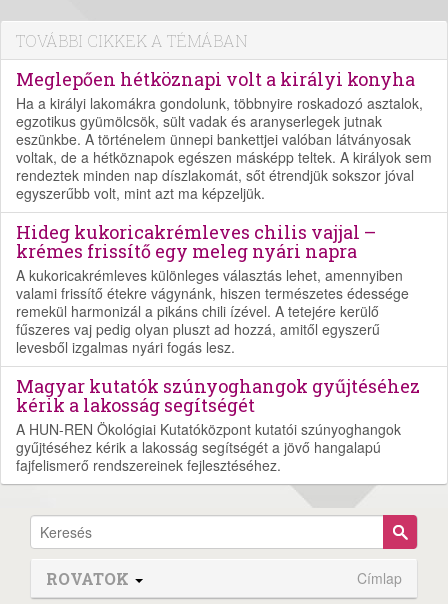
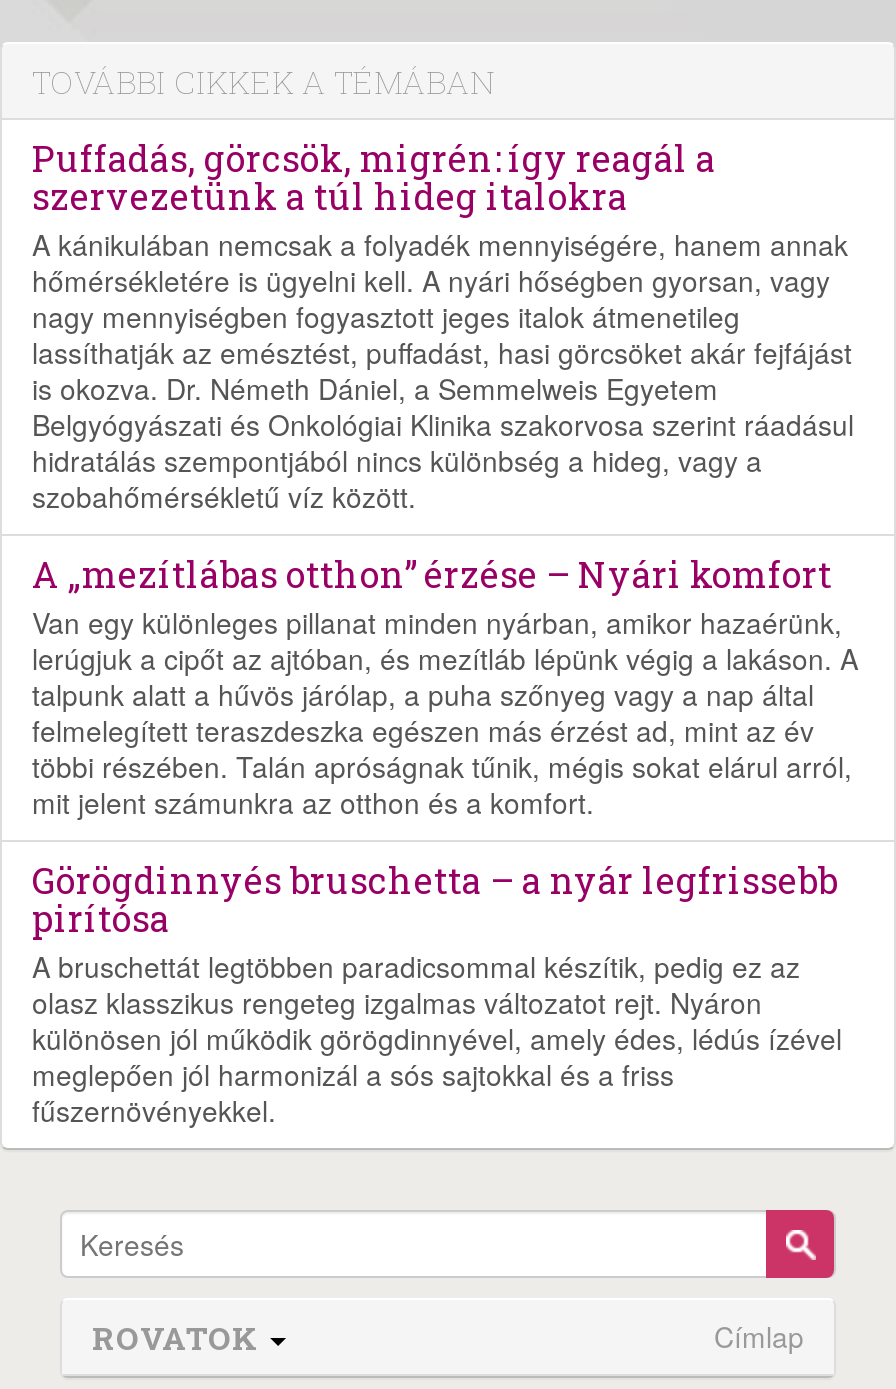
[16,67,432,203] Meglepően hétköznapi volt a királyi konyha | Ha a királyi lakomákra gondolunk, többnyire roskadozó asztalok, | egzotikus gyümölcsök, sült vadak és aranyserlegek jutnak | eszünkbe. A történelem ünnepi bankettjei valóban látványosak | voltak, de a hétköznapok egészen másképp teltek. A királyok sem | rendeztek minden nap díszlakomát, sőt étrendjük sokszor jóval | egyszerűbb volt, mint azt ma képzeljük. -> [32,134,854,516] Puffadás, görcsök, migrén: így reagál a | szervezetünk a túl hideg italokra | A kánikulában nemcsak a folyadék mennyiségére, hanem annak | hőmérsékletére is ügyelni kell. A nyári hőségben gyorsan, vagy | nagy mennyiségben fogyasztott jeges italok átmenetileg | lassíthatják az emésztést, puffadást, hasi görcsöket akár fejfájást | is okozva. Dr. Németh Dániel, a Semmelweis Egyetem | Belgyógyászati és Onkológiai Klinika szakorvosa szerint ráadásul | hidratálás szempontjából nincs különbség a hideg, vagy a | szobahőmérsékletű víz között.
[16,220,409,357] Hideg kukoricakrémleves chilis vajjal – | krémes frissítő egy meleg nyári napra | A kukoricakrémleves különleges választás lehet, amennyiben | valami frissítő étekre vágynánk, hiszen természetes édessége | remekül harmonizál a pikáns chili ízével. A tetejére kerülő | fűszeres vaj pedig olyan pluszt ad hozzá, amitől egyszerű | levesből izgalmas nyári fogás lesz. -> [32,550,858,822] A „mezítlábas otthon” érzése – Nyári komfort | Van egy különleges pillanat minden nyárban, amikor hazaérünk, | lerúgjuk a cipőt az ajtóban, és mezítláb lépünk végig a lakáson. A | talpunk alatt a hűvös járólap, a puha szőnyeg vagy a nap által | felmelegített teraszdeszka egészen más érzést ad, mint az év | többi részében. Talán apróságnak tűnik, mégis sokat elárul arról, | mit jelent számunkra az otthon és a komfort.
[16,374,420,475] Magyar kutatók szúnyoghangok gyűjtéséhez | kérik a lakosság segítségét | A HUN-REN Ökológiai Kutatóközpont kutatói szúnyoghangok | gyűjtéséhez kérik a lakosság segítségét a jövő hangalapú | fajfelismerő rendszereinek fejlesztéséhez. -> [32,856,842,1130] Görögdinnyés bruschetta – a nyár legfrissebb | pirítósa | A bruschettát legtöbben paradicsommal készítik, pedig ez az | olasz klasszikus rengeteg izgalmas változatot rejt. Nyáron | különösen jól működik görögdinnyével, amely édes, lédús ízével | meglepően jól harmonizál a sós sajtokkal és a friss | fűszernövényekkel.

